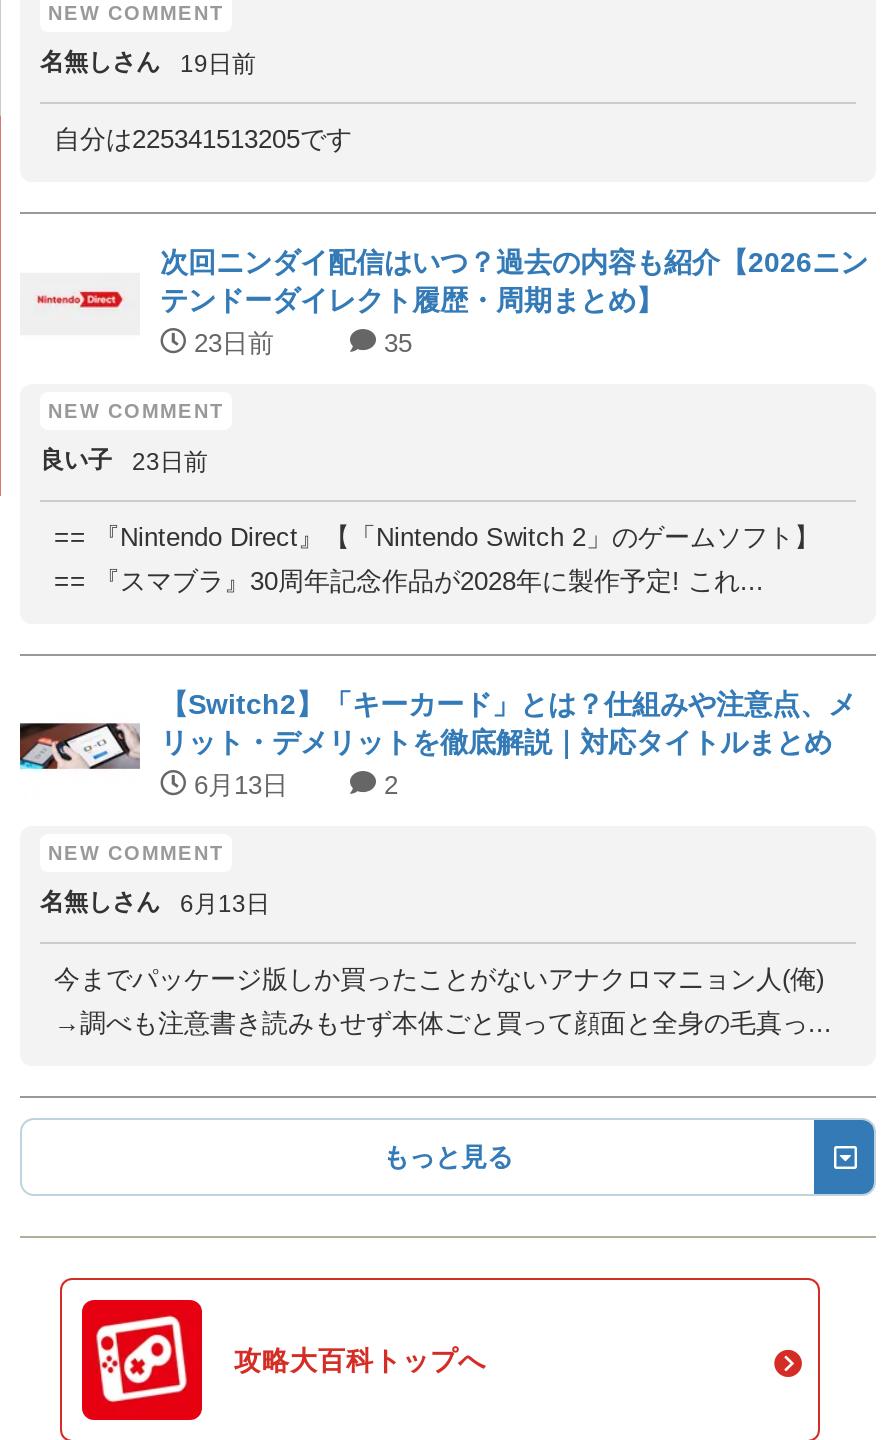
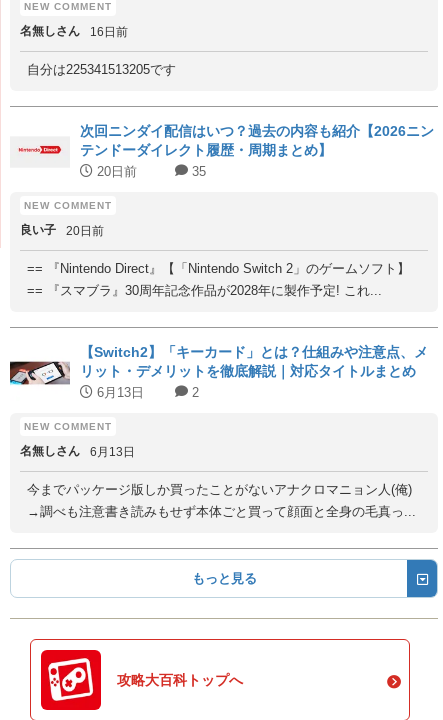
[40,48,256,78] 名無しさん 19日前 -> [20,24,128,39] 名無しさん 16日前
[186,328,274,358] 23日前 -> [93,164,137,179] 20日前
[40,446,208,476] 良い子 23日前 -> [20,223,104,238] 良い子 20日前

